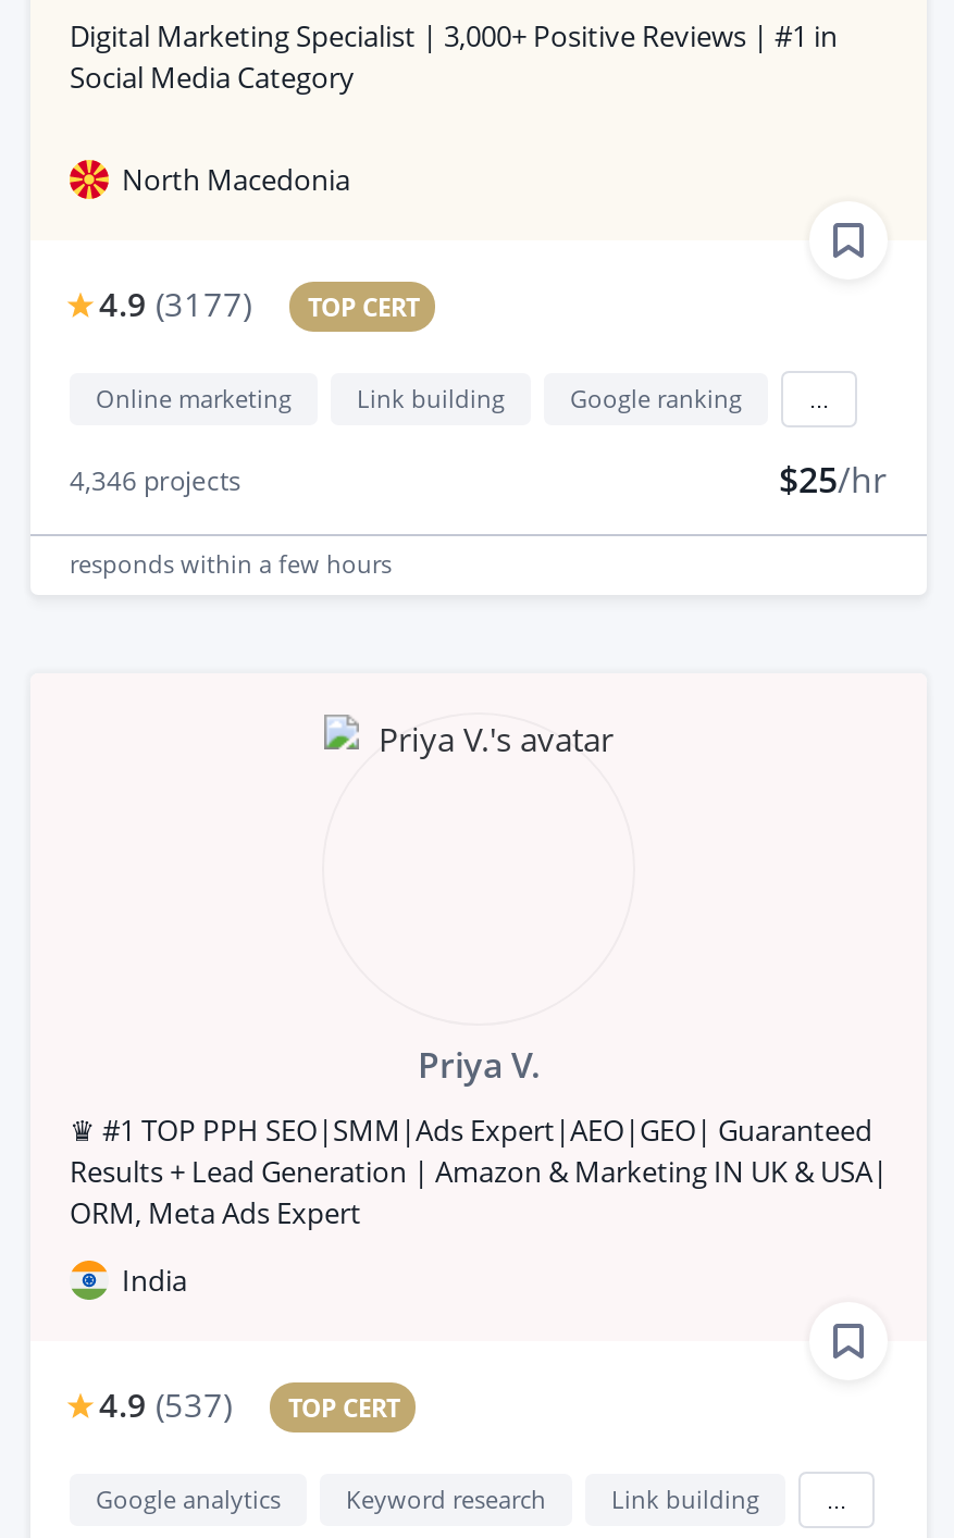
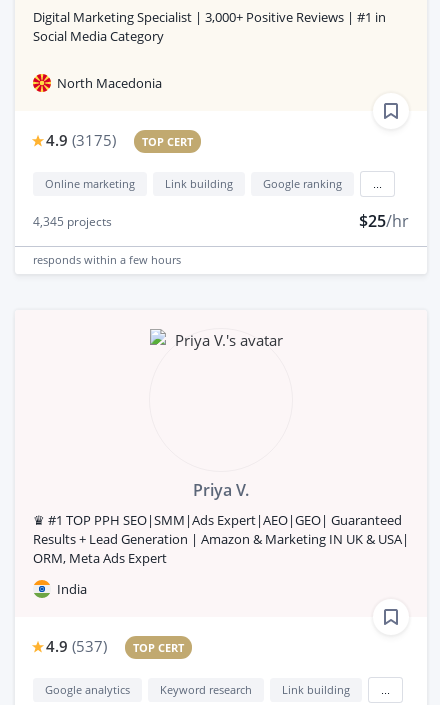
[99,282,419,326] 4.9 (3177) TOP CERT -> [46,130,193,150] 4.9 (3175) TOP CERT
[70,462,241,499] 4,346 projects -> [33,213,112,230] 4,345 projects

